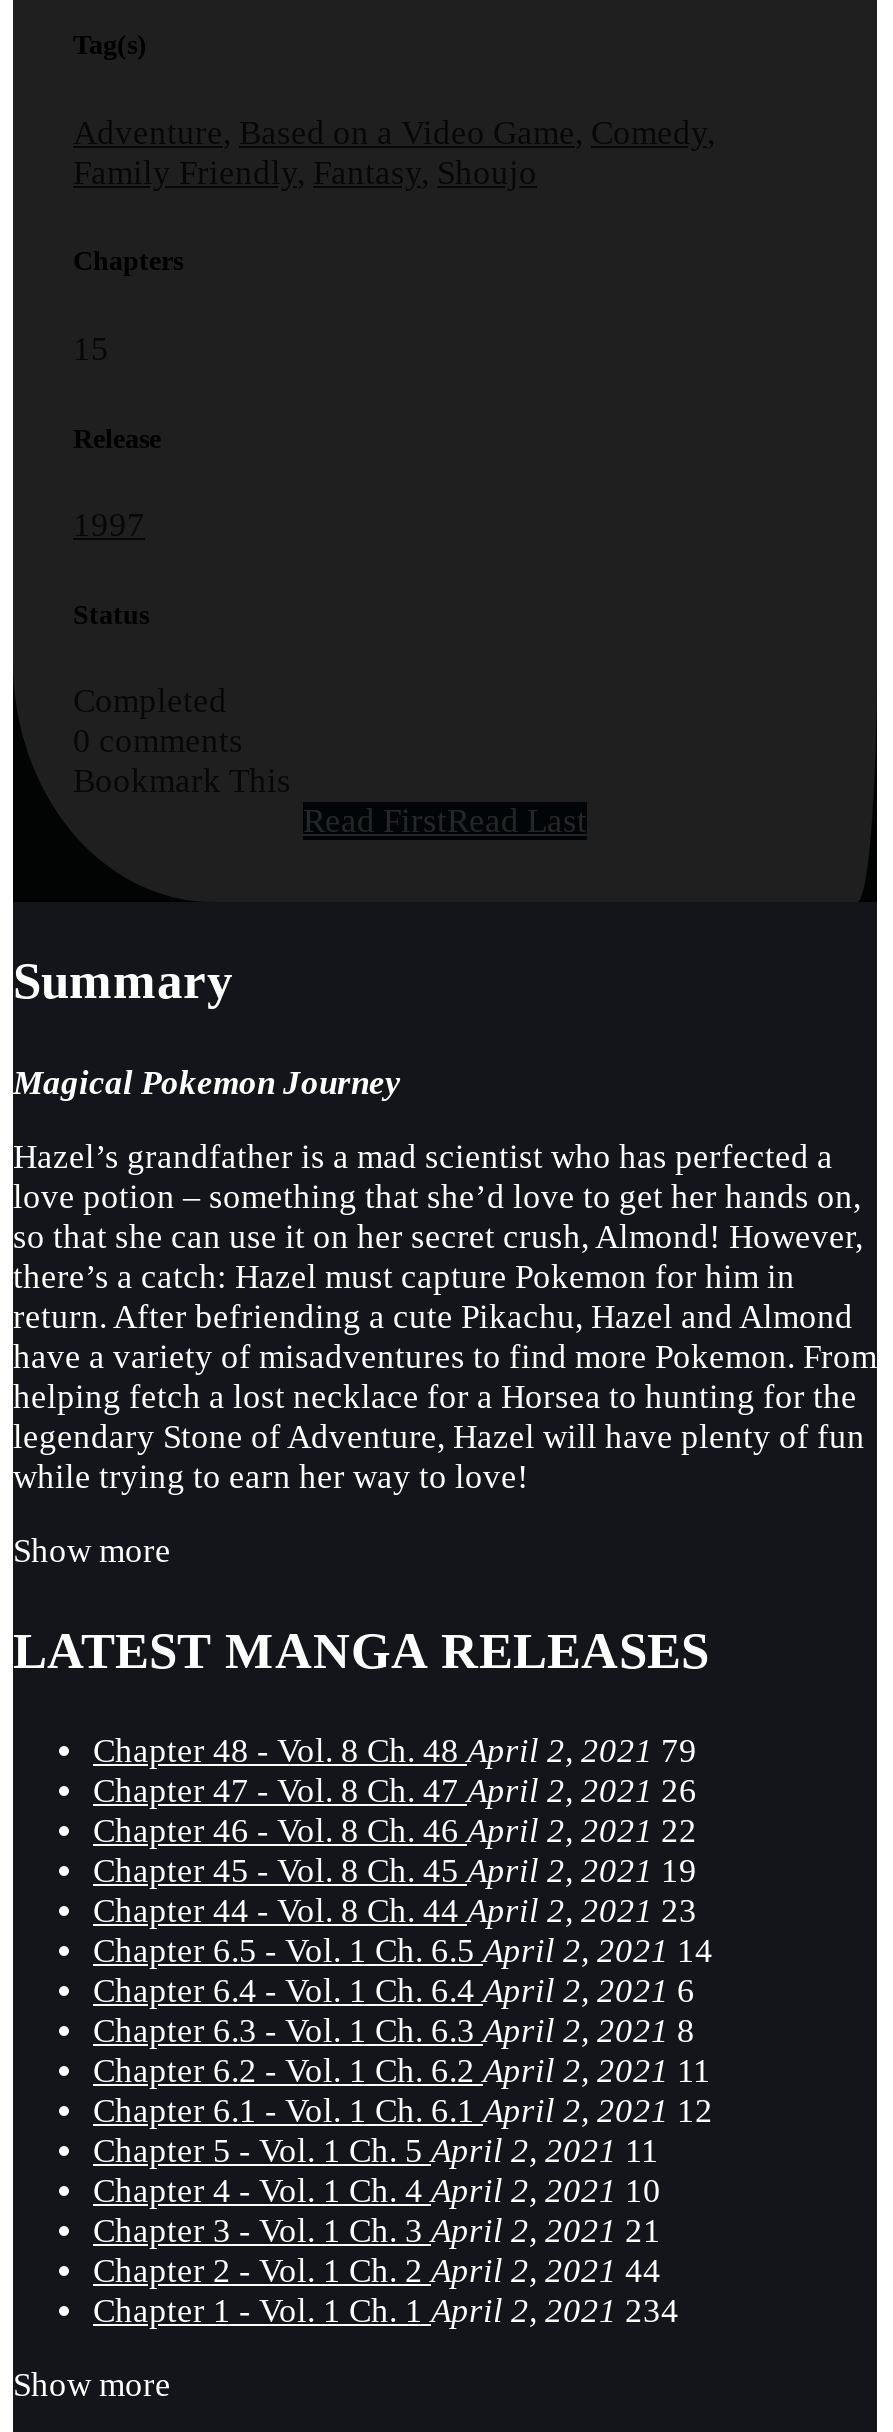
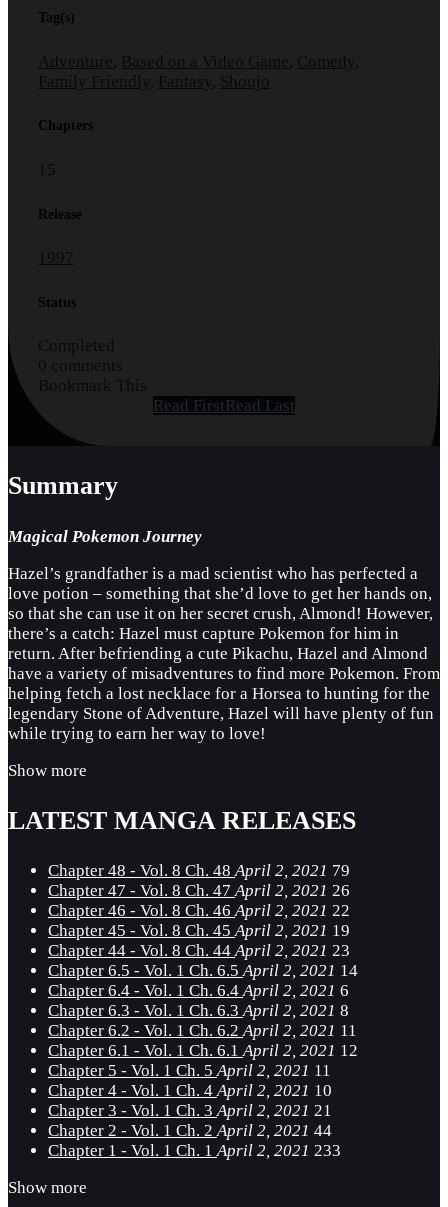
[93,2292,679,2330] Chapter 1 - Vol. 1 Ch. 1 April 2, 2021 234 -> [48,1141,341,1160] Chapter 1 - Vol. 1 Ch. 1 April 2, 2021 233

